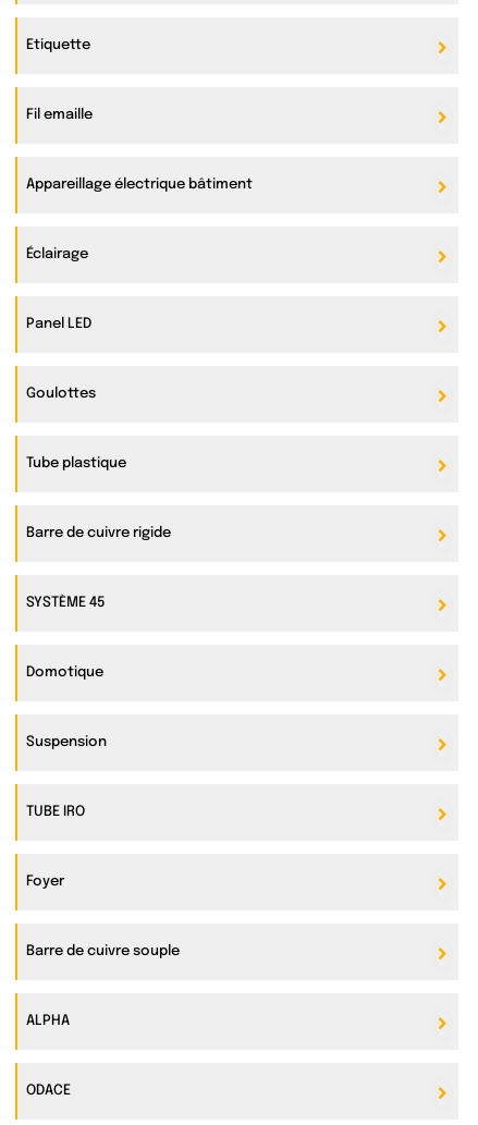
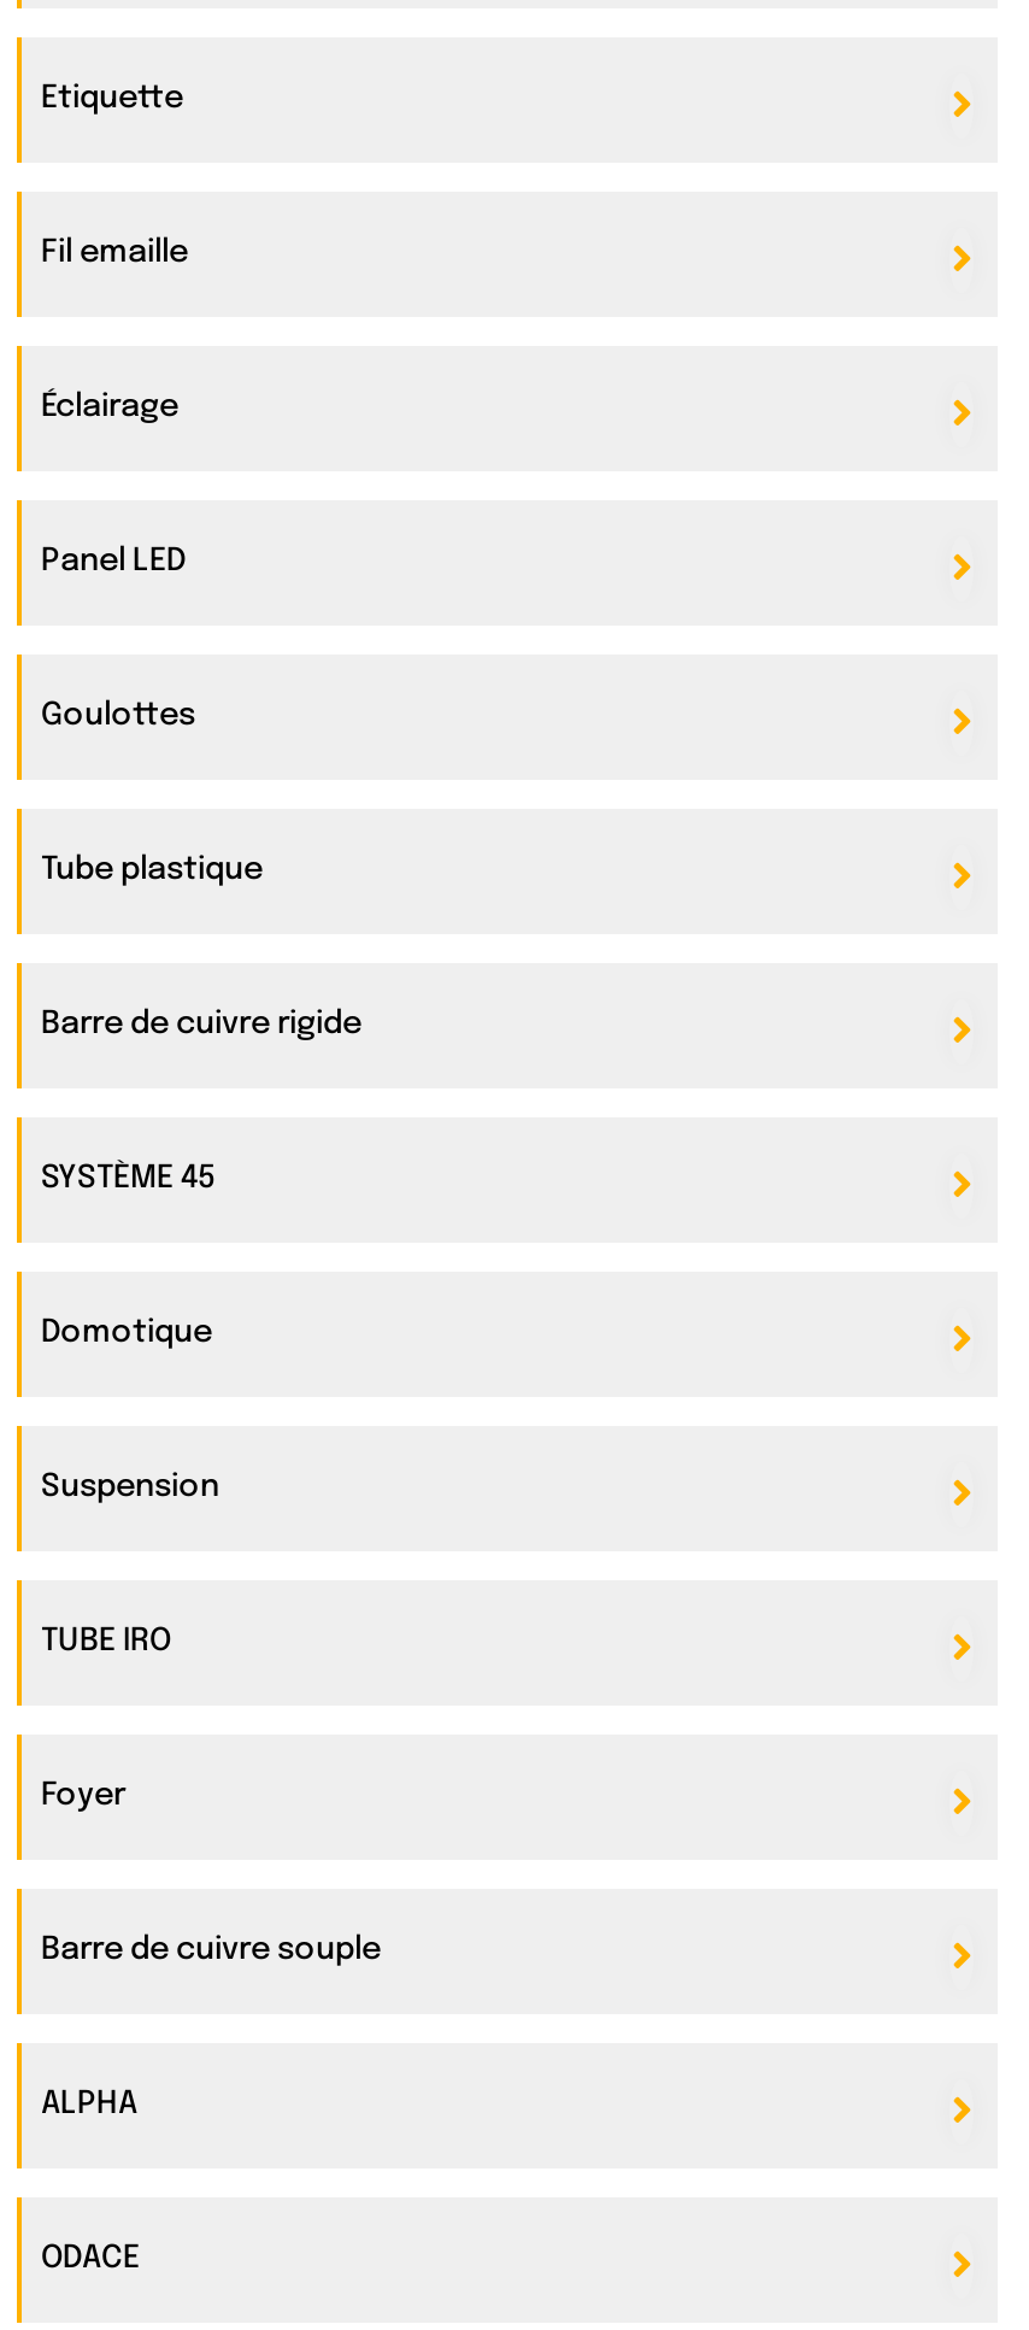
[26,177,253,191] Appareillage électrique bâtiment -> none

